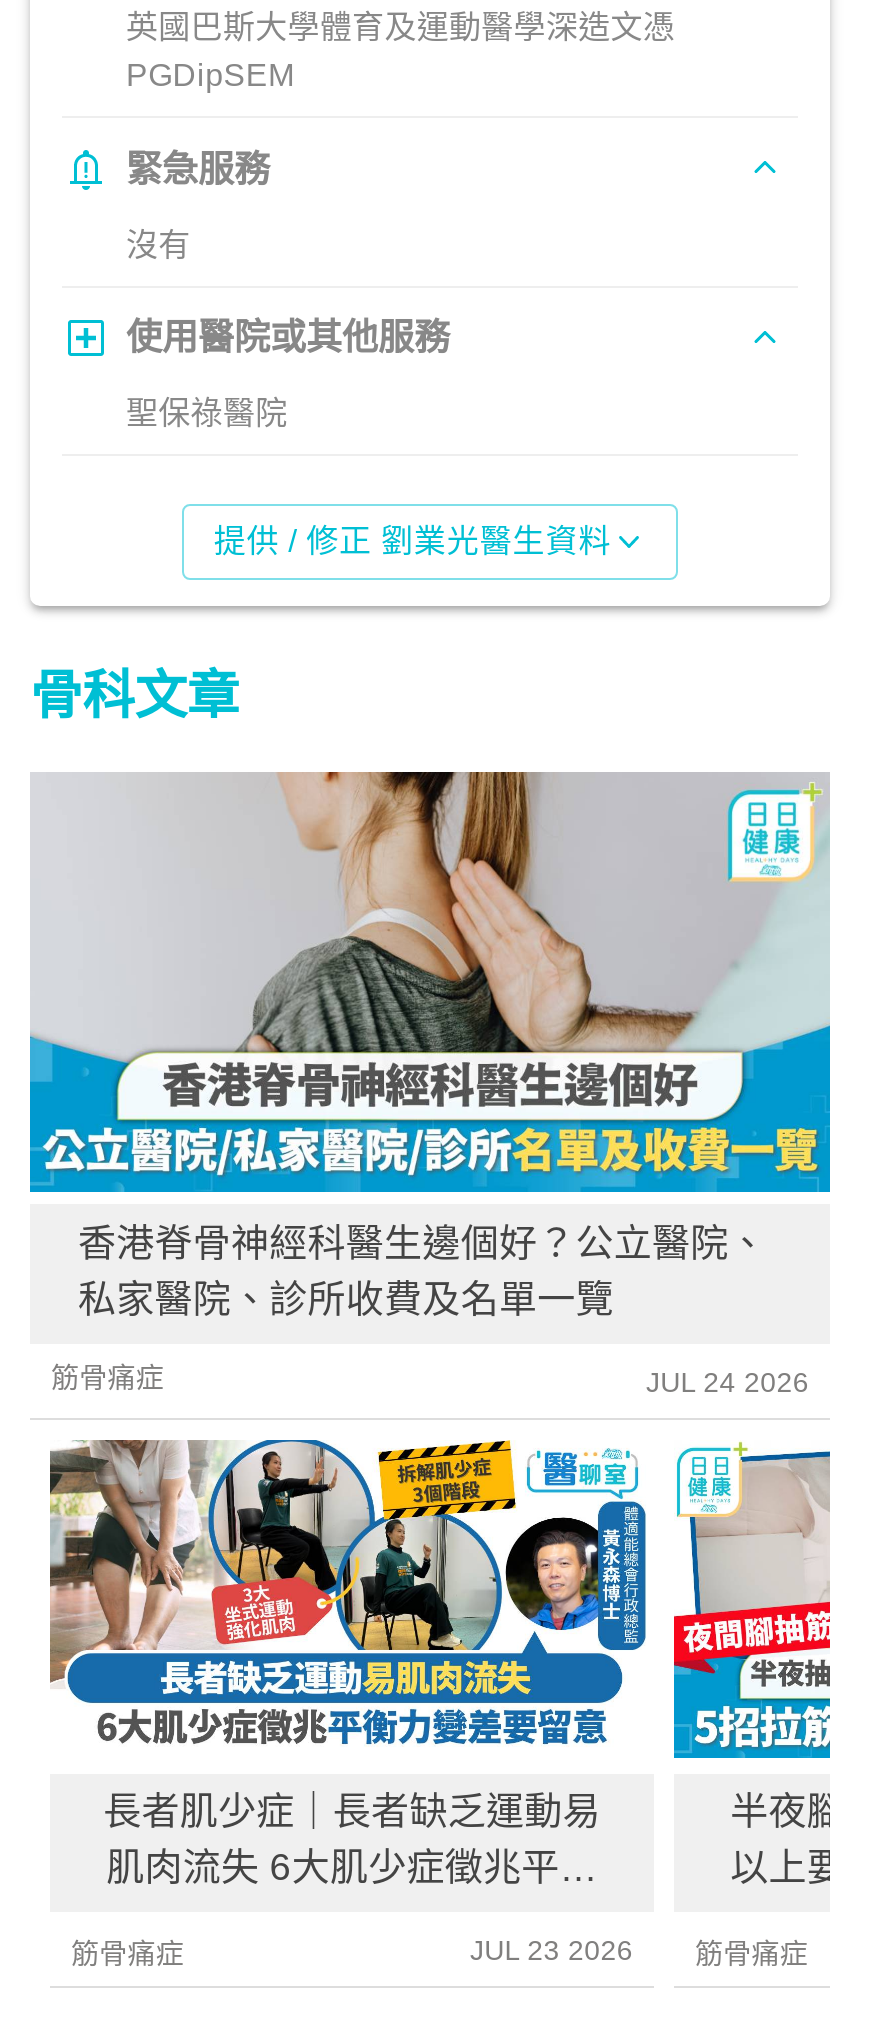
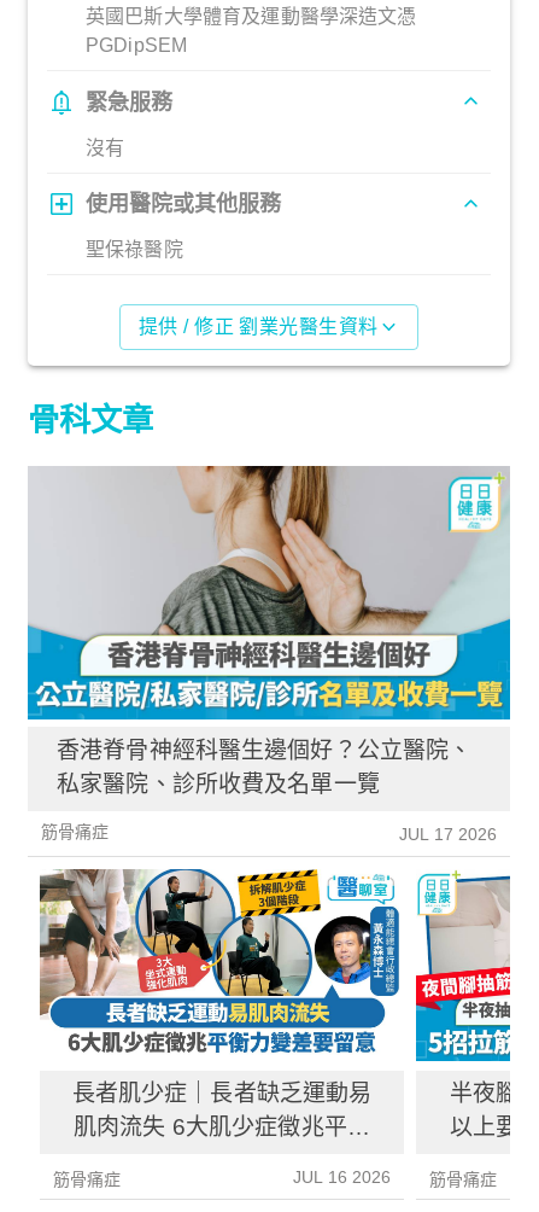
[646,1366,809,1398] JUL 24 2026 -> [399,824,497,844] JUL 17 2026
[470,1935,808,1971] JUL 23 2026 筋骨痛症 -> [293,1168,497,1190] JUL 16 2026 筋骨痛症

